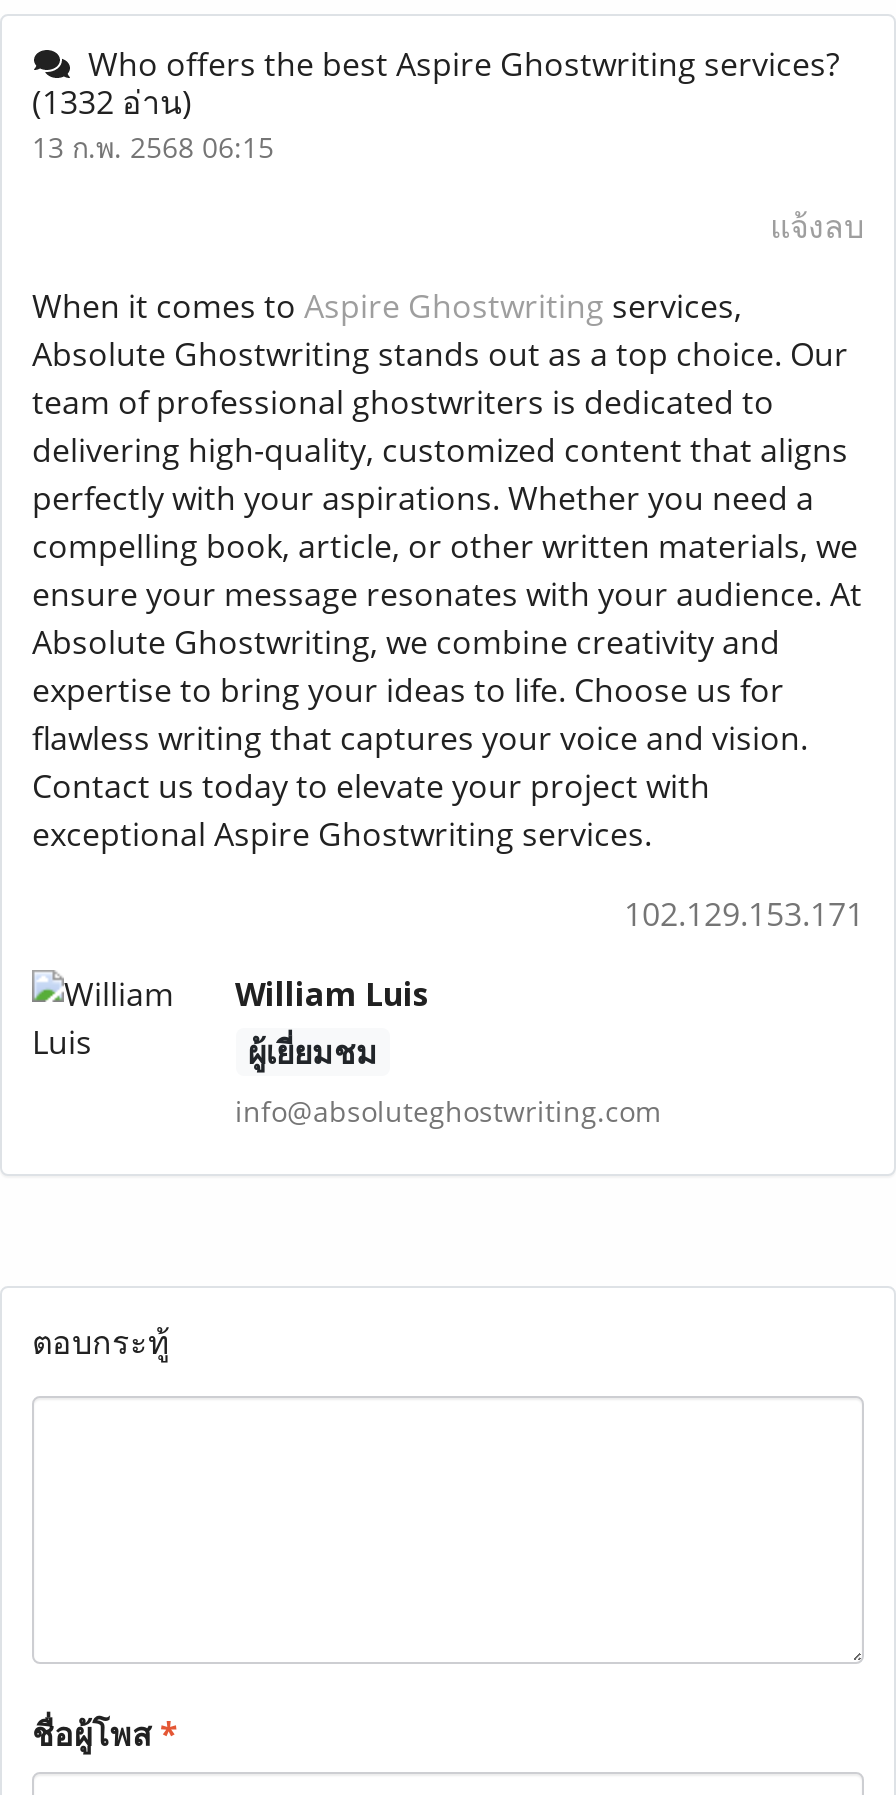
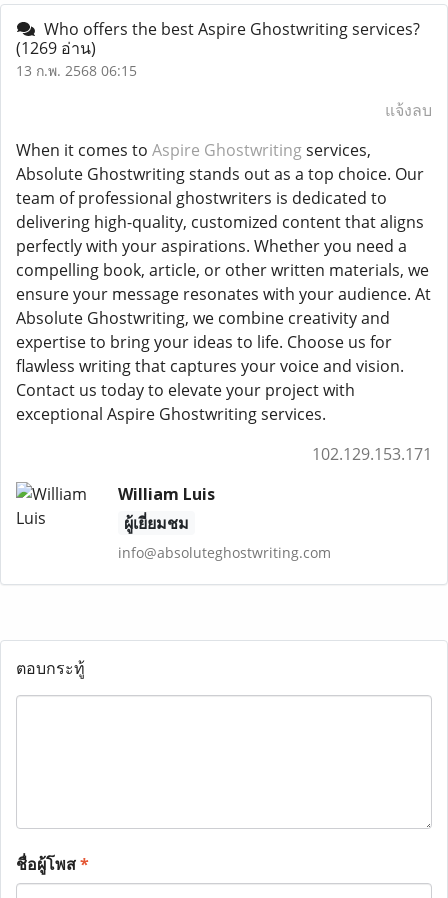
[32,80,192,124] (1332 อ่าน) -> [16,37,96,59] (1269 อ่าน)

